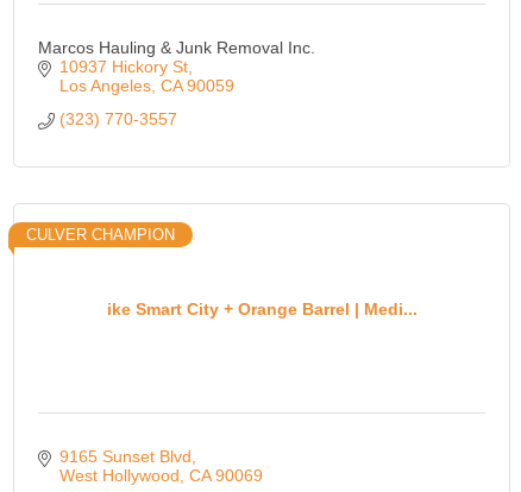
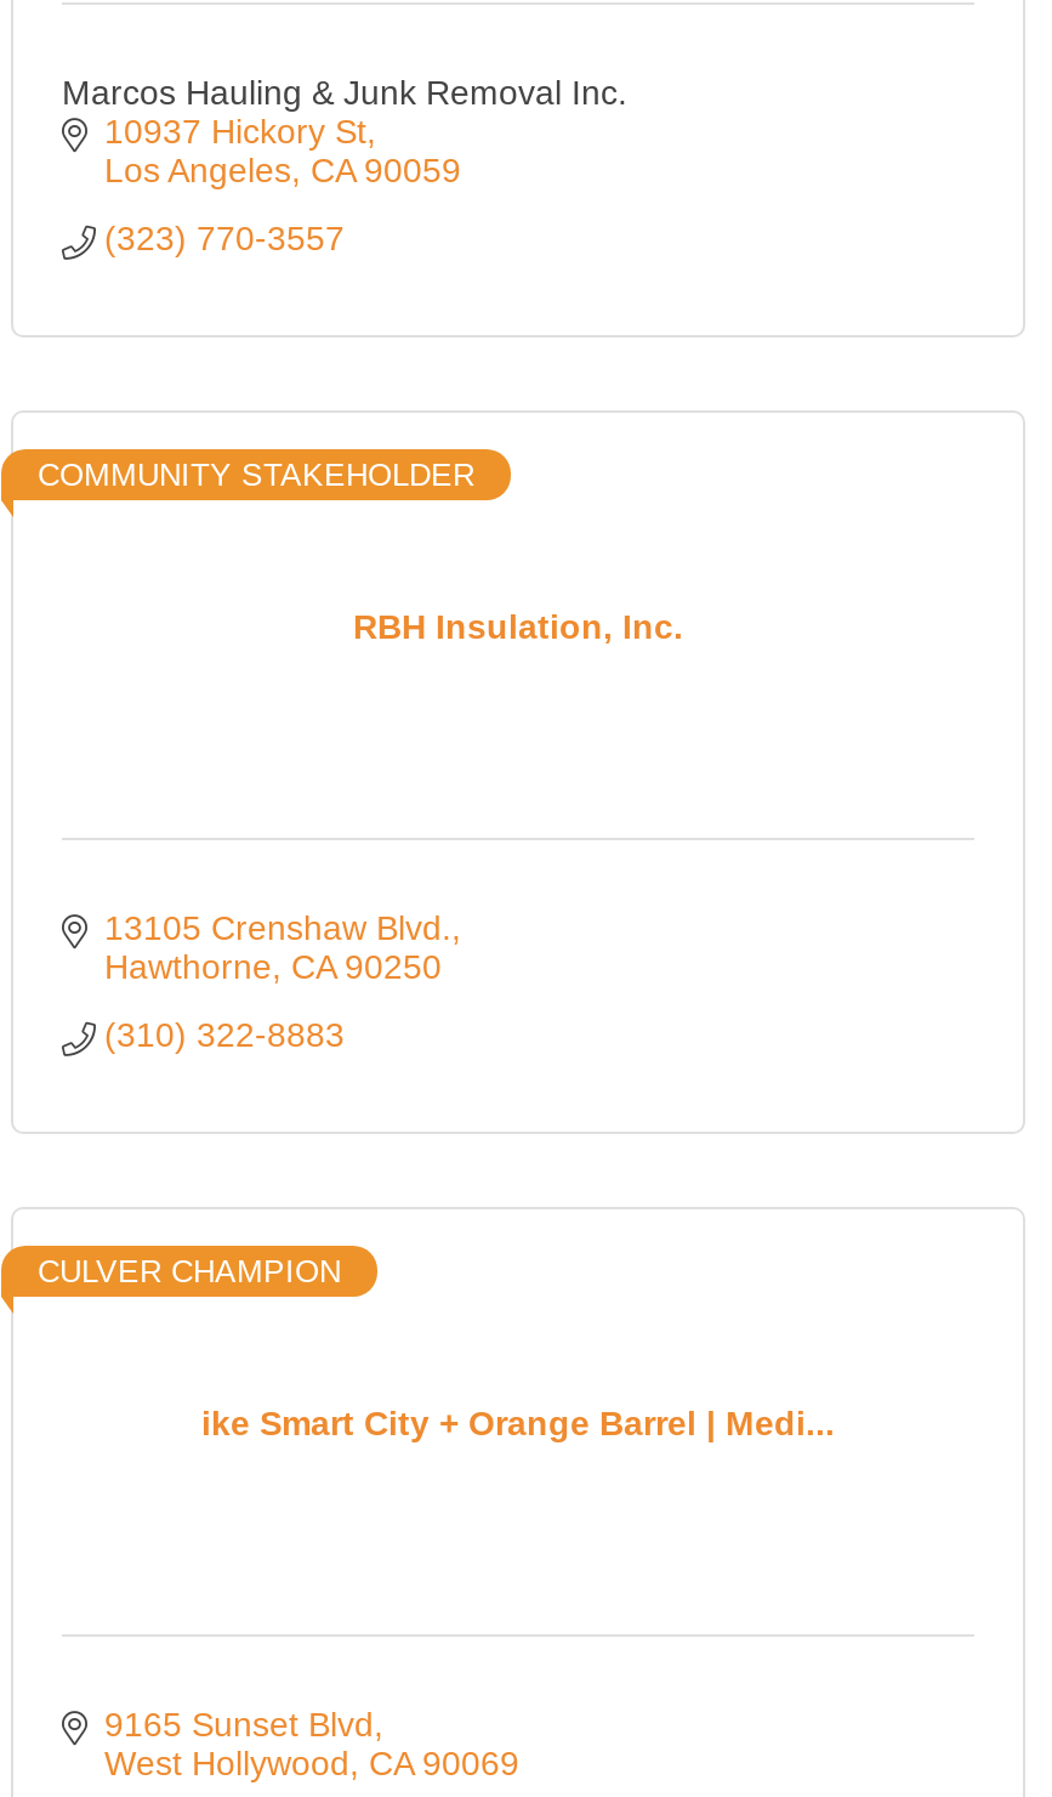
none -> [38,457,474,493] COMMUNITY STAKEHOLDER
none -> [104,908,451,1054] 13105 Crenshaw Blvd. | Hawthorne CA 90250 | (310) 322-8883
none -> [353,606,683,645] RBH Insulation, Inc.

